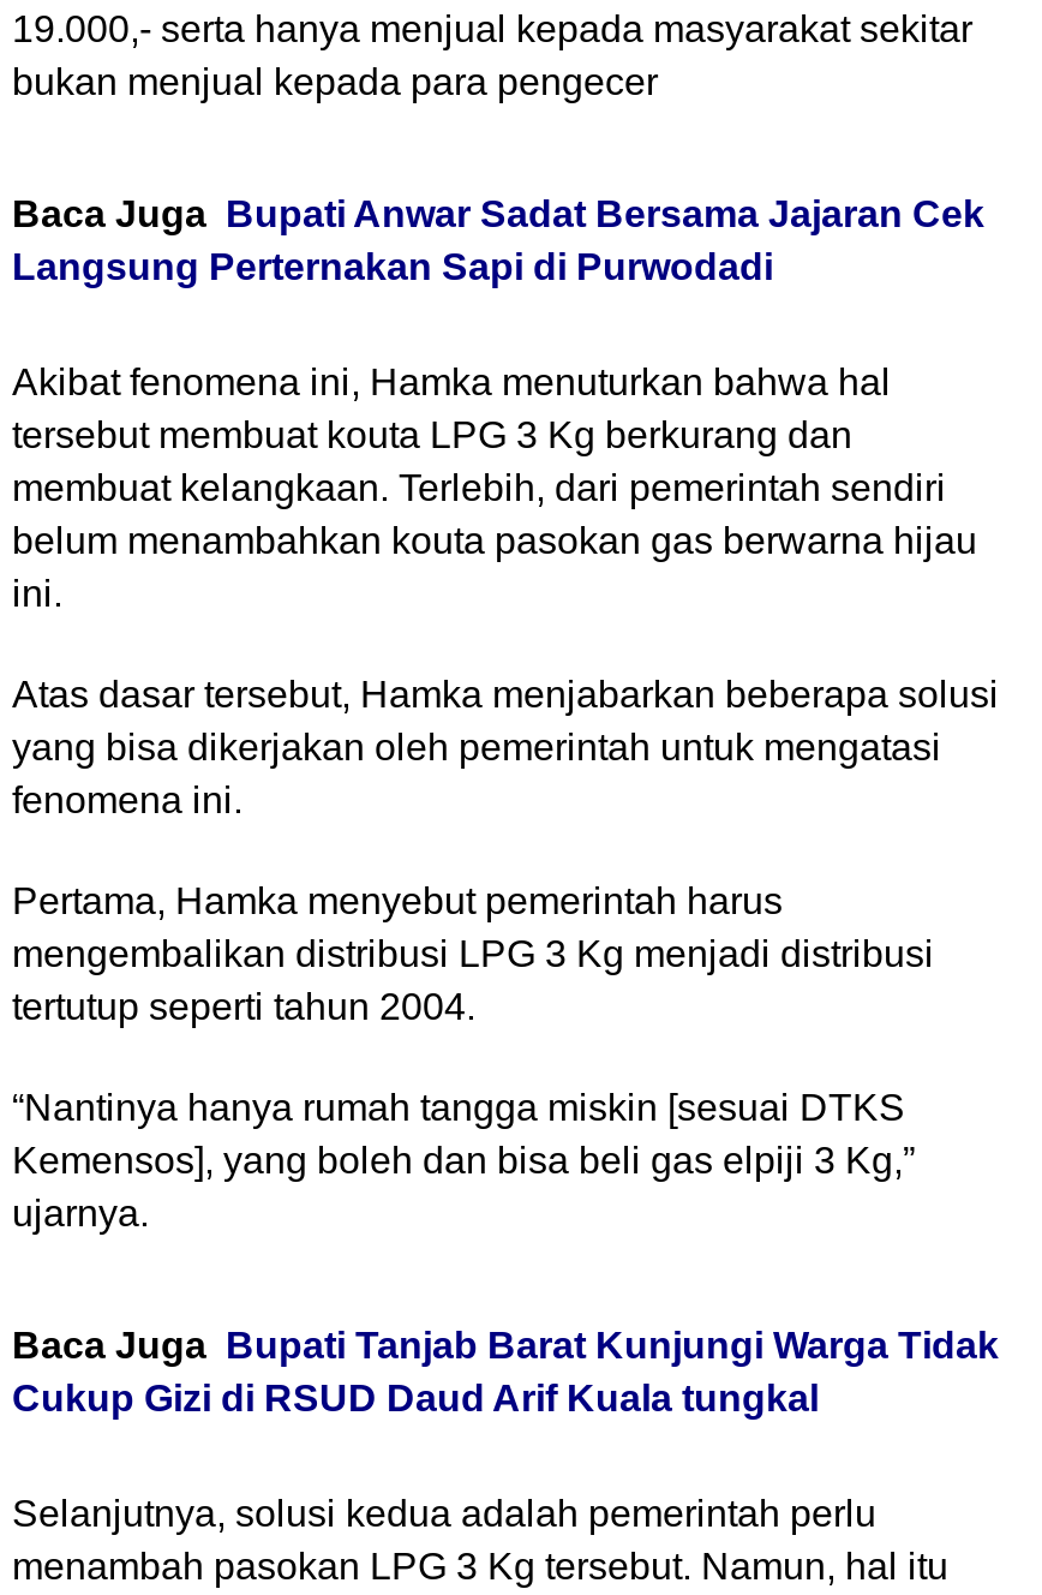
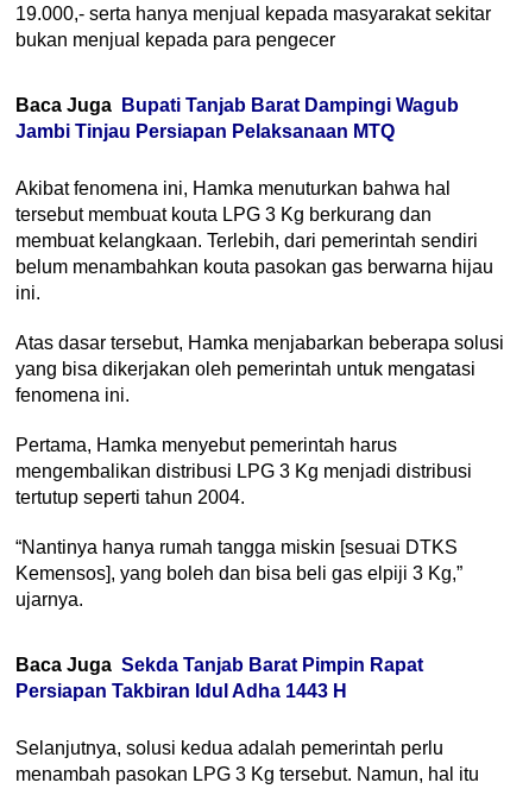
[12,192,984,286] Baca Juga Bupati Anwar Sadat Bersama Jajaran Cek | Langsung Perternakan Sapi di Purwodadi -> [15,95,459,141] Baca Juga Bupati Tanjab Barat Dampingi Wagub | Jambi Tinjau Persiapan Pelaksanaan MTQ
[12,1324,999,1417] Baca Juga Bupati Tanjab Barat Kunjungi Warga Tidak | Cukup Gizi di RSUD Daud Arif Kuala tungkal -> [15,655,423,701] Baca Juga Sekda Tanjab Barat Pimpin Rapat | Persiapan Takbiran Idul Adha 1443 H

